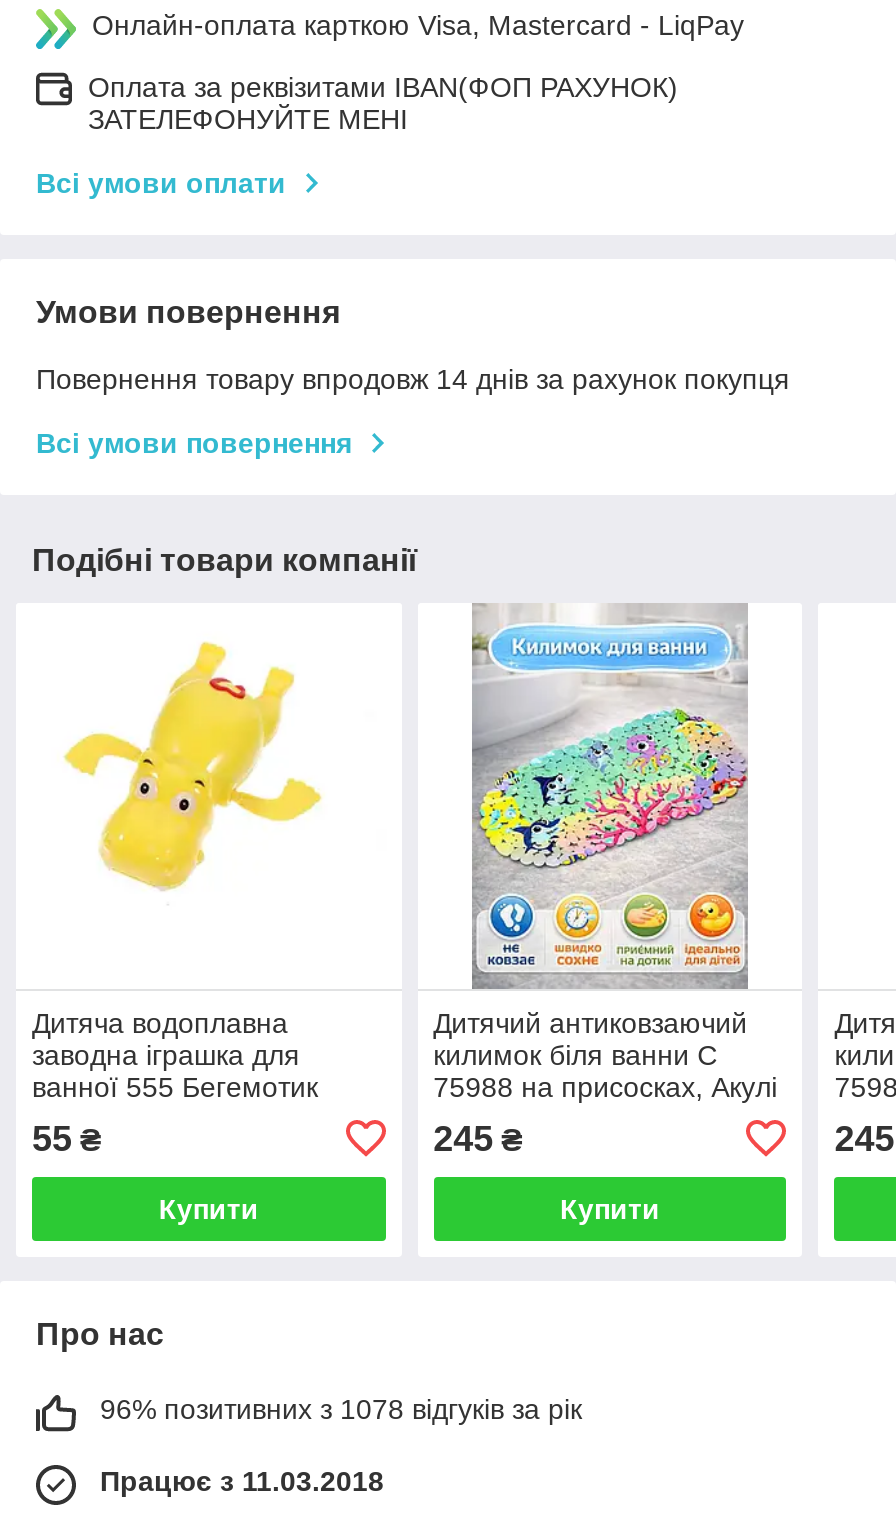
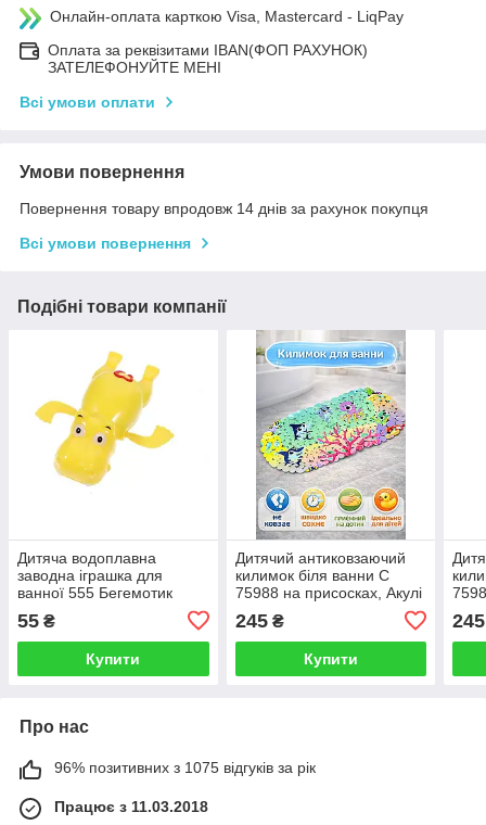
[100,1393,582,1425] 96% позитивних з 1078 відгуків за рік -> [54,759,316,776] 96% позитивних з 1075 відгуків за рік

